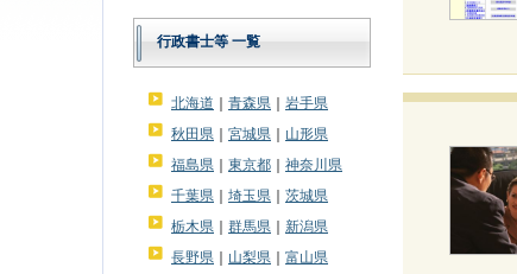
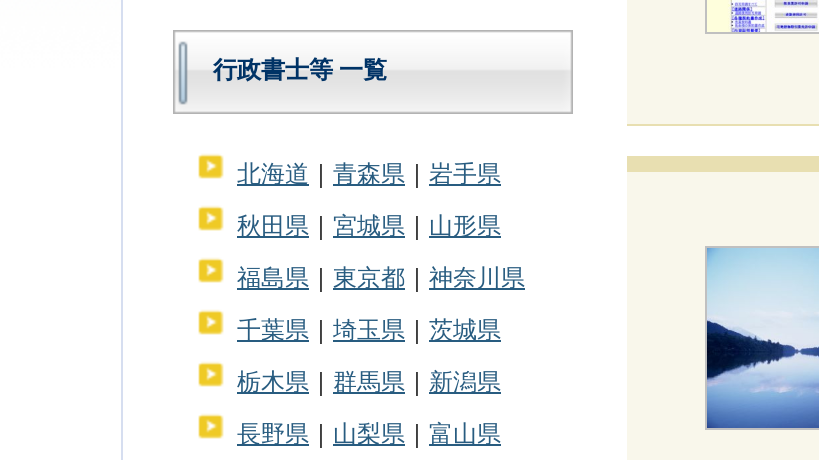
[449,146,513,255] [image] -> [705,246,813,430] [image]

